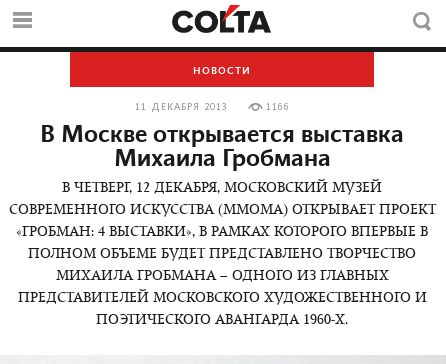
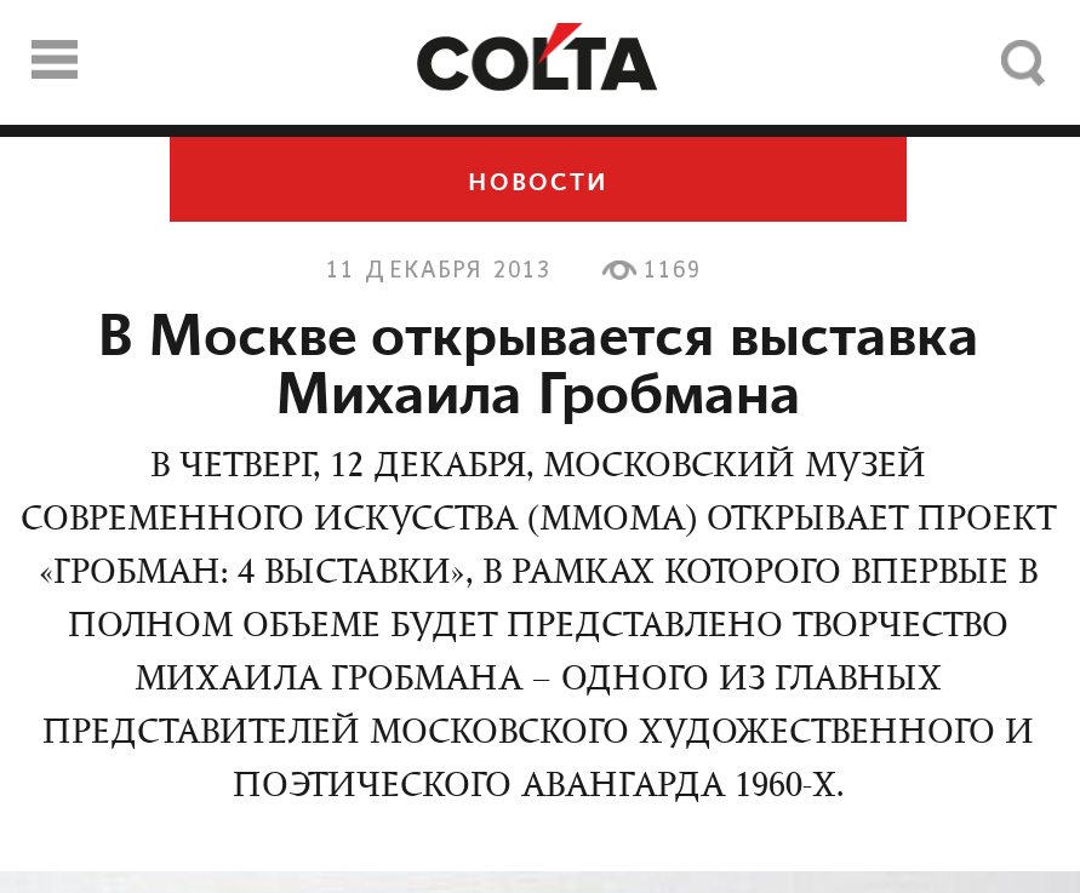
[265,102,289,113] 1166 -> [644,258,702,285] 1169

